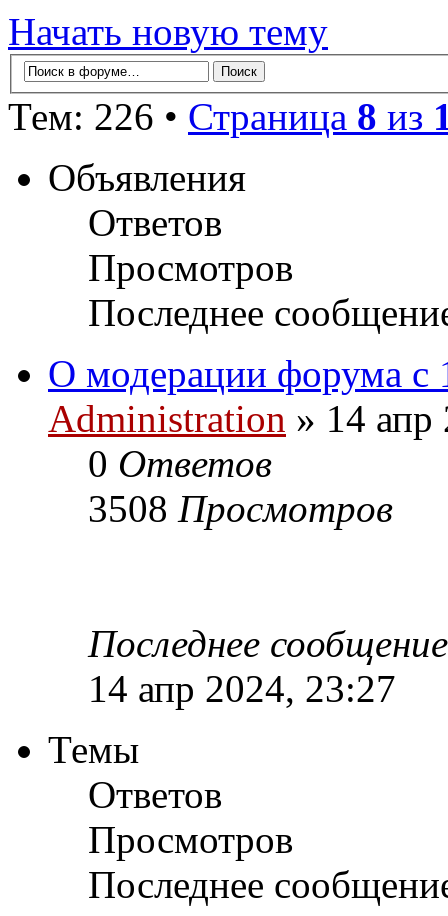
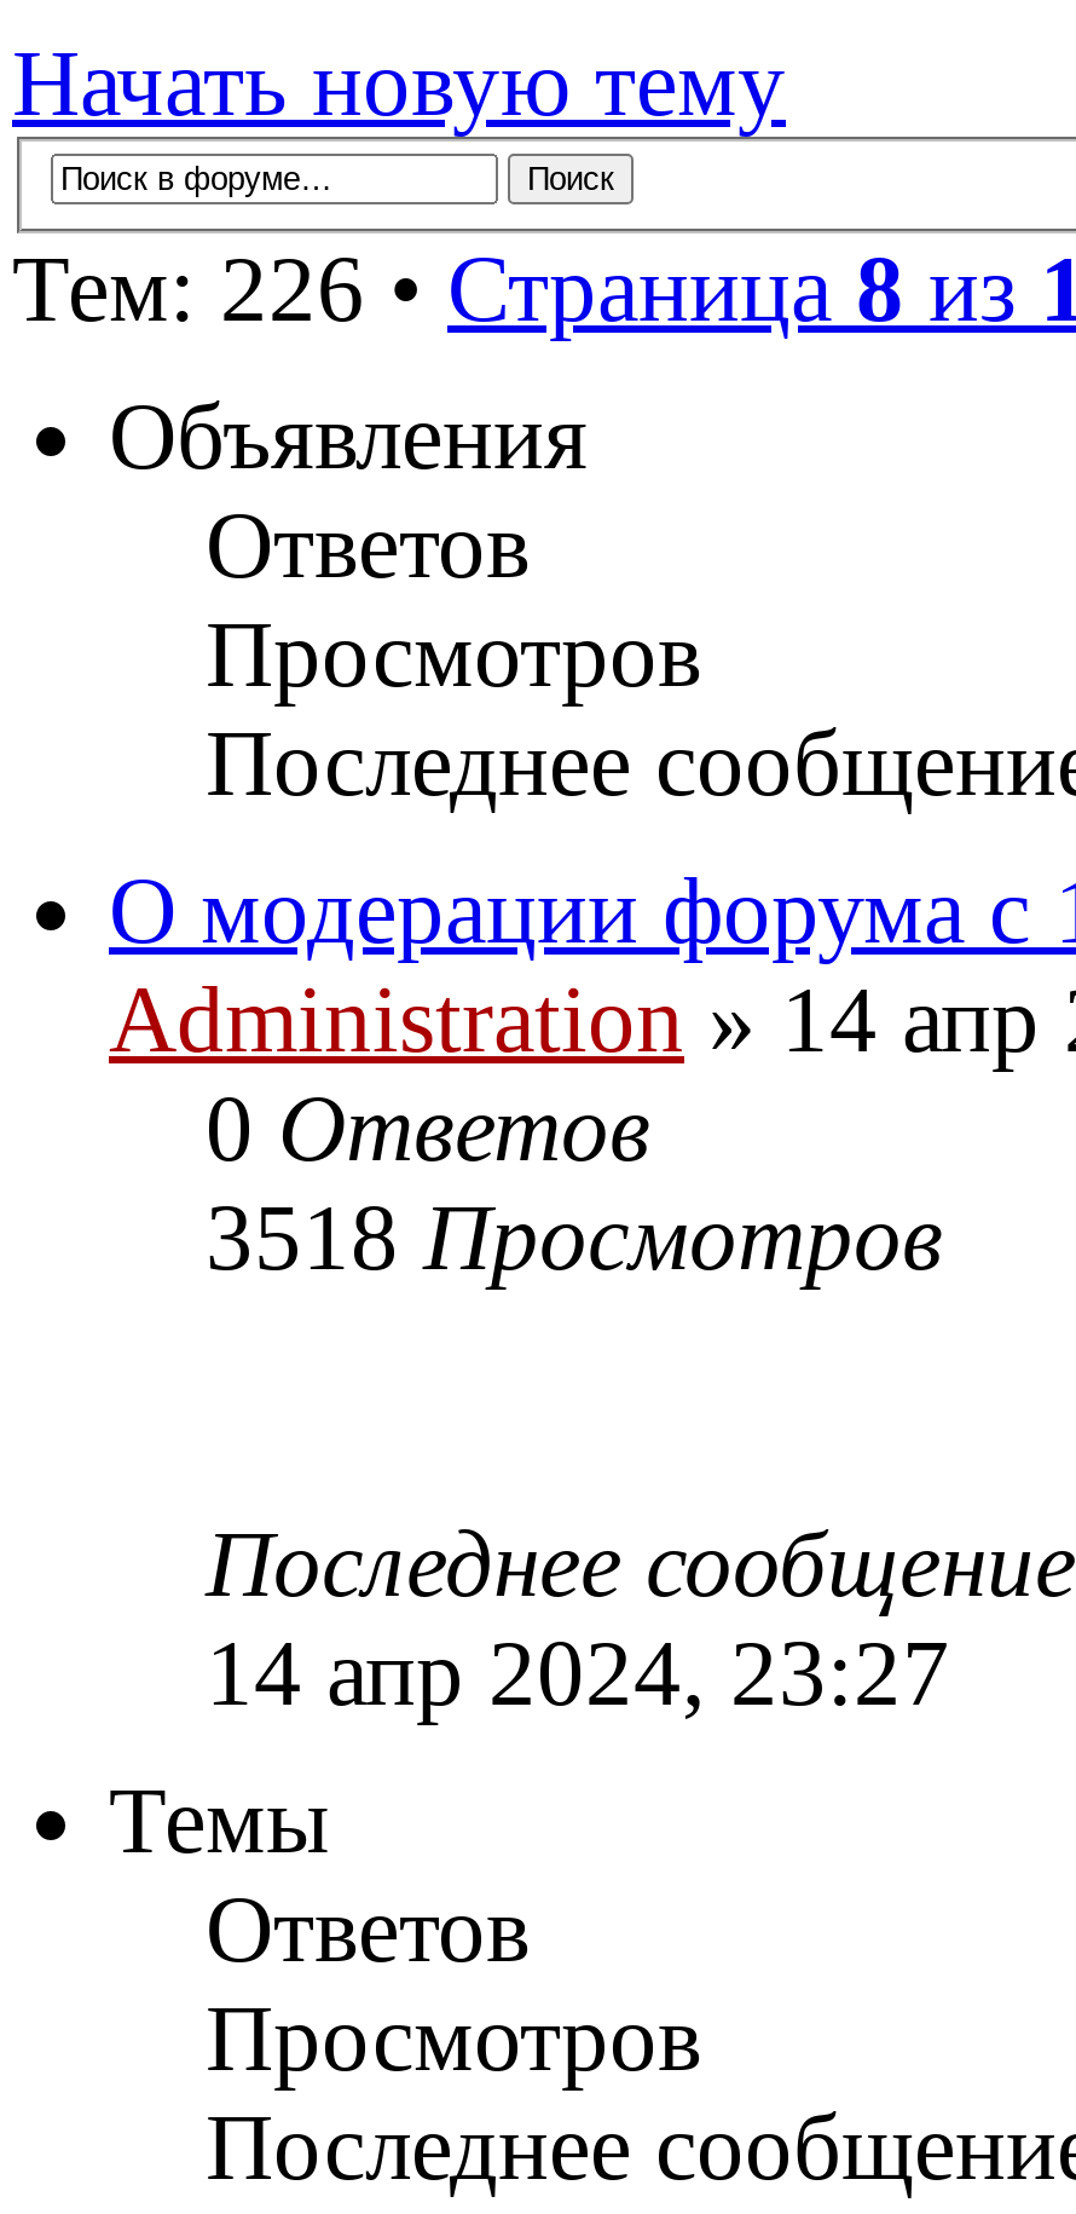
[88,487,393,530] 3508 Просмотров -> [206,1185,943,1289] 3518 Просмотров

